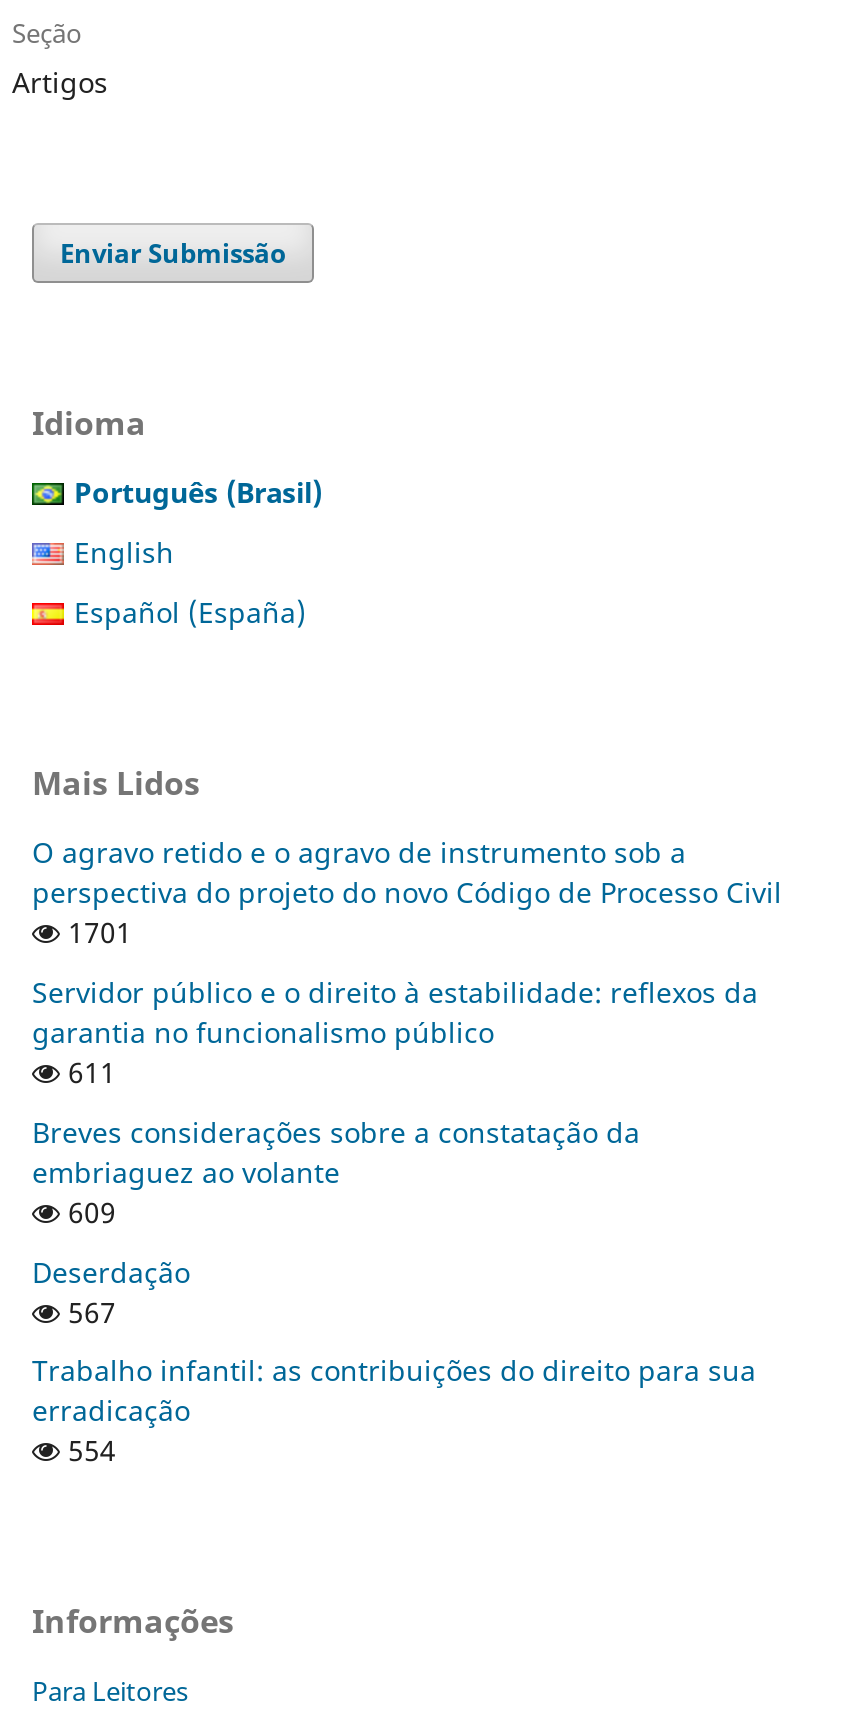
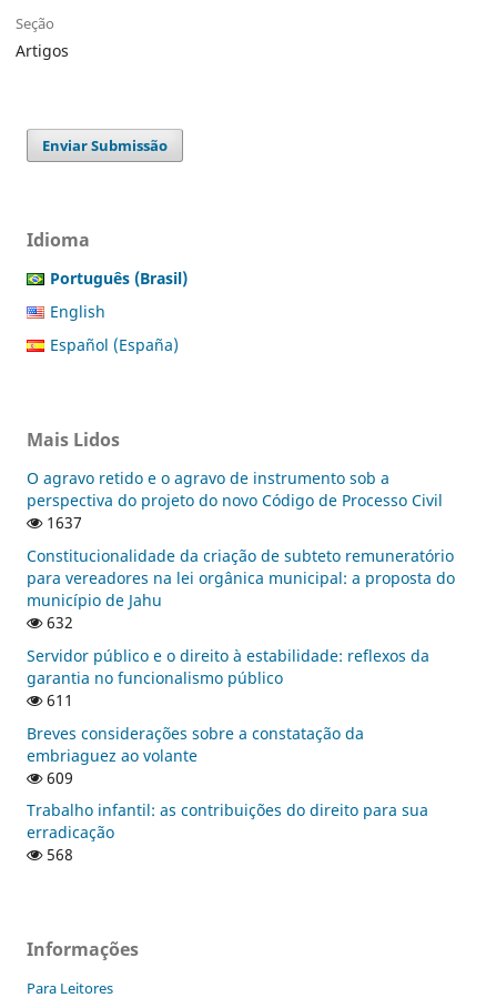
[60,912,132,950] 1701 -> [27,511,455,632] 1637 | Constitucionalidade da criação de subteto remuneratório | para vereadores na lei orgânica municipal: a proposta do | município de Jahu | 632
moved [32,972,758,1230] -> [27,644,429,788]: Servidor público e o direito à estabilidade: reflexos da | garantia no funcionalismo público | 611 | Breves considerações sobre a constatação da | embriaguez ao volante | 609
[32,1252,190,1330] Deserdação | 567 -> none
[60,1432,116,1470] 554 -> [42,844,73,865] 568

